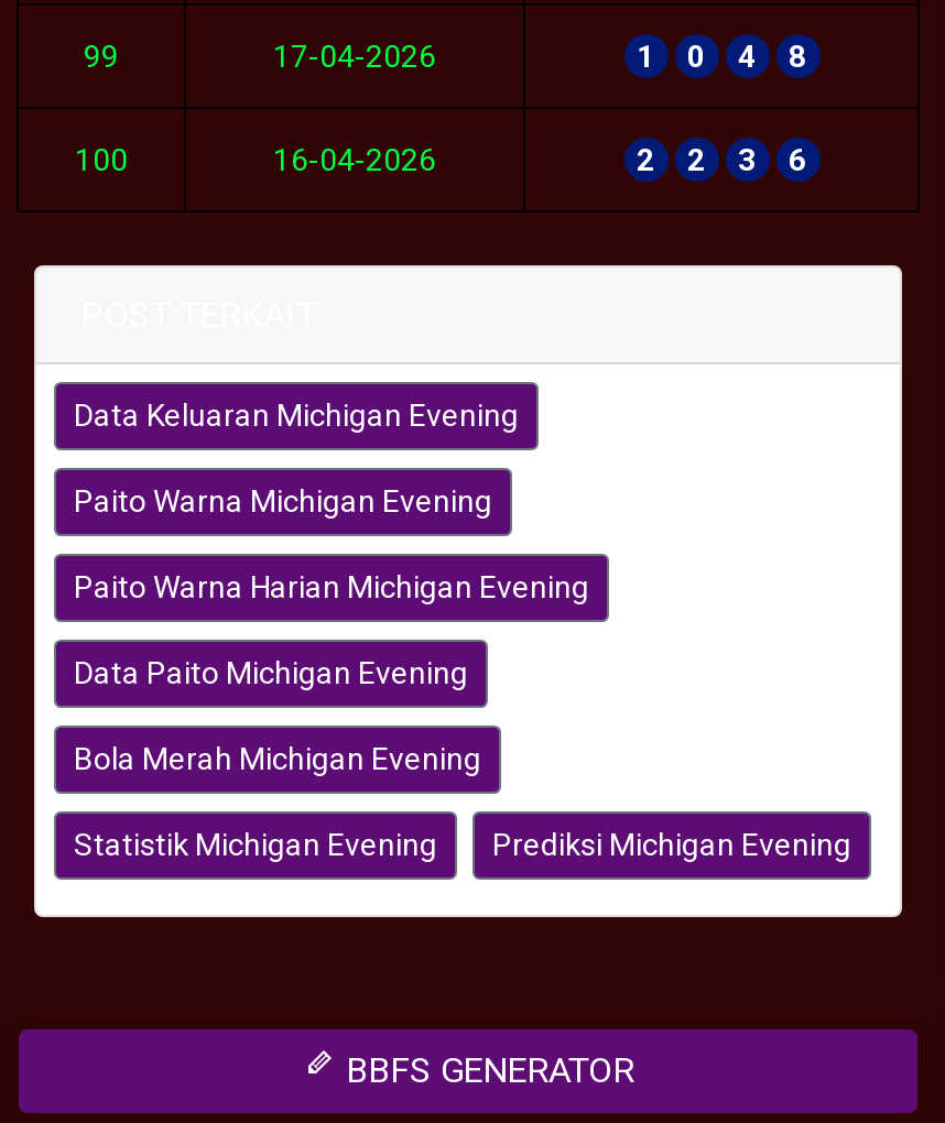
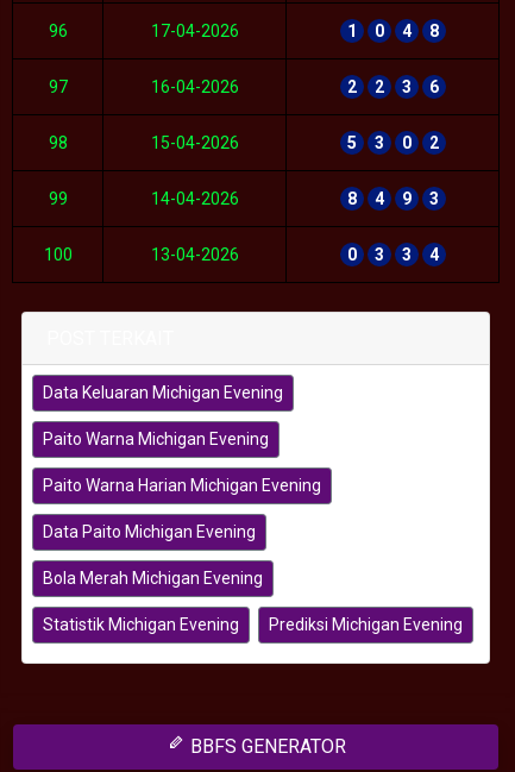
[84,39,119,74] 99 -> [48,21,67,40] 96
[75,142,128,177] 100 -> [48,77,67,96] 97
none -> [43,133,438,264] 98 | 15-04-2026 | 5 | 3 | 0 | 2 | 99 | 14-04-2026 | 8 | 4 | 9 | 3 | 100 | 13-04-2026 | 0 | 3 | 3 | 4

